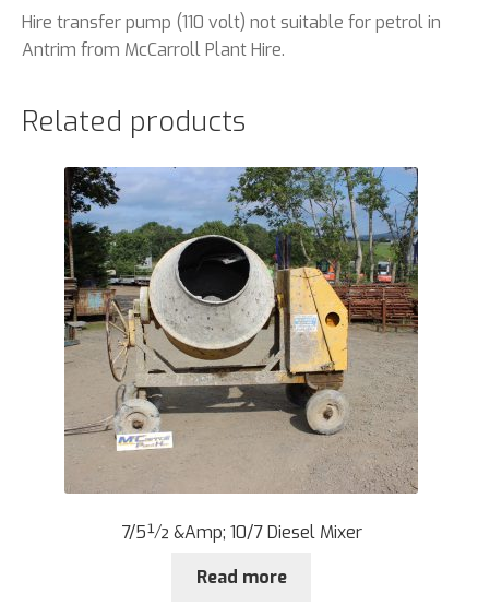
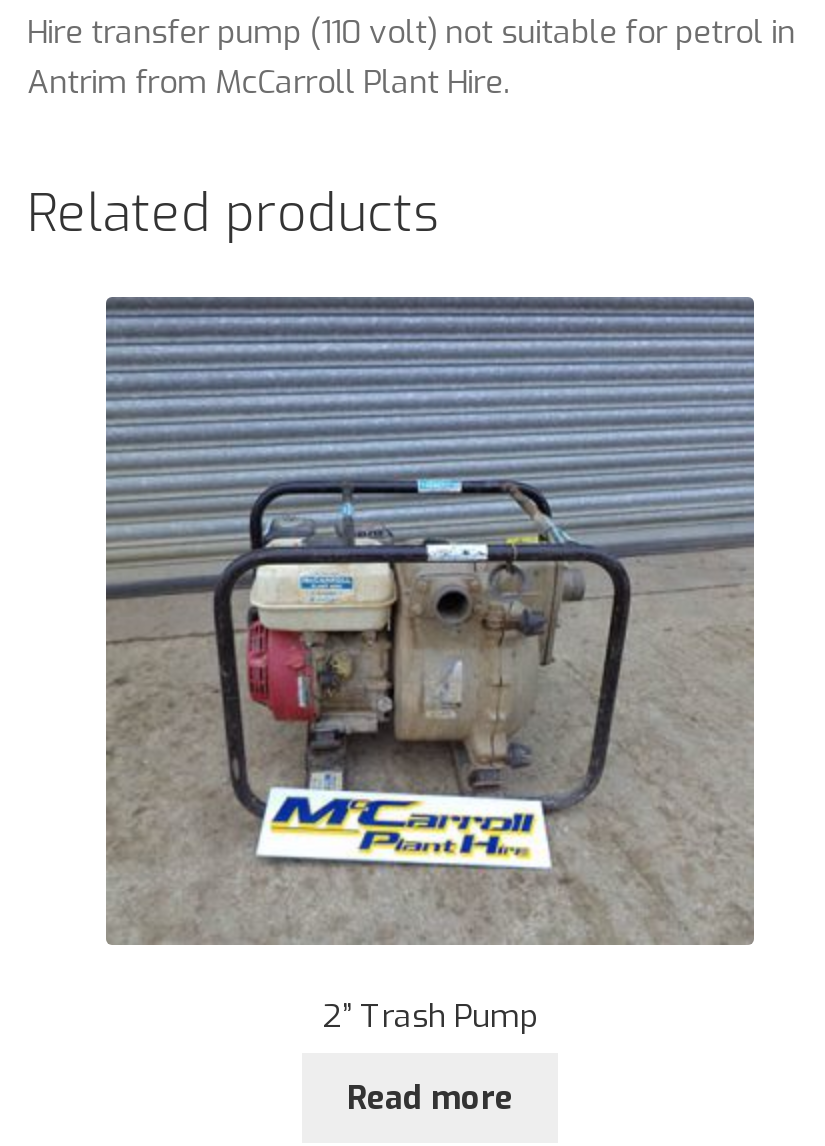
[63,166,418,544] [image] | 7/5½ &Amp; 10/7 Diesel Mixer -> [104,295,756,1037] [image] | 2” Trash Pump

